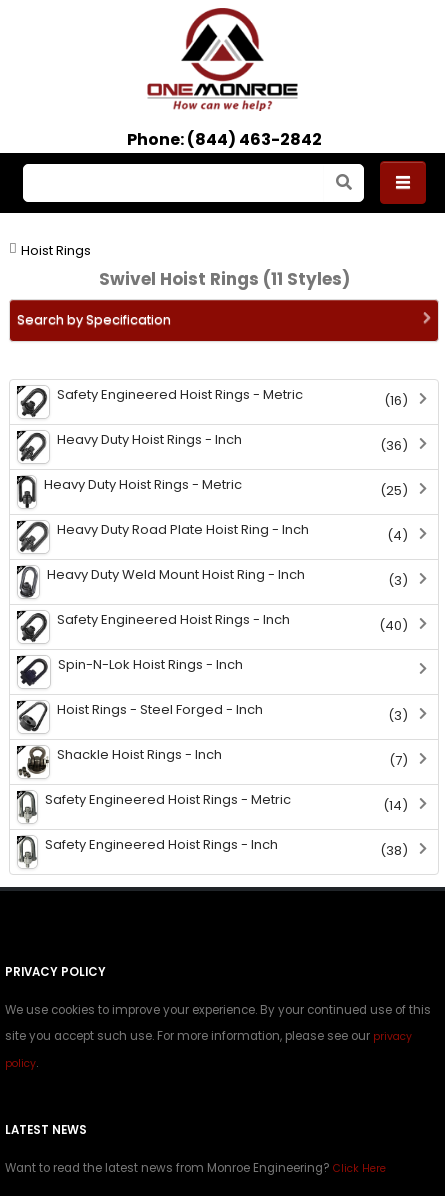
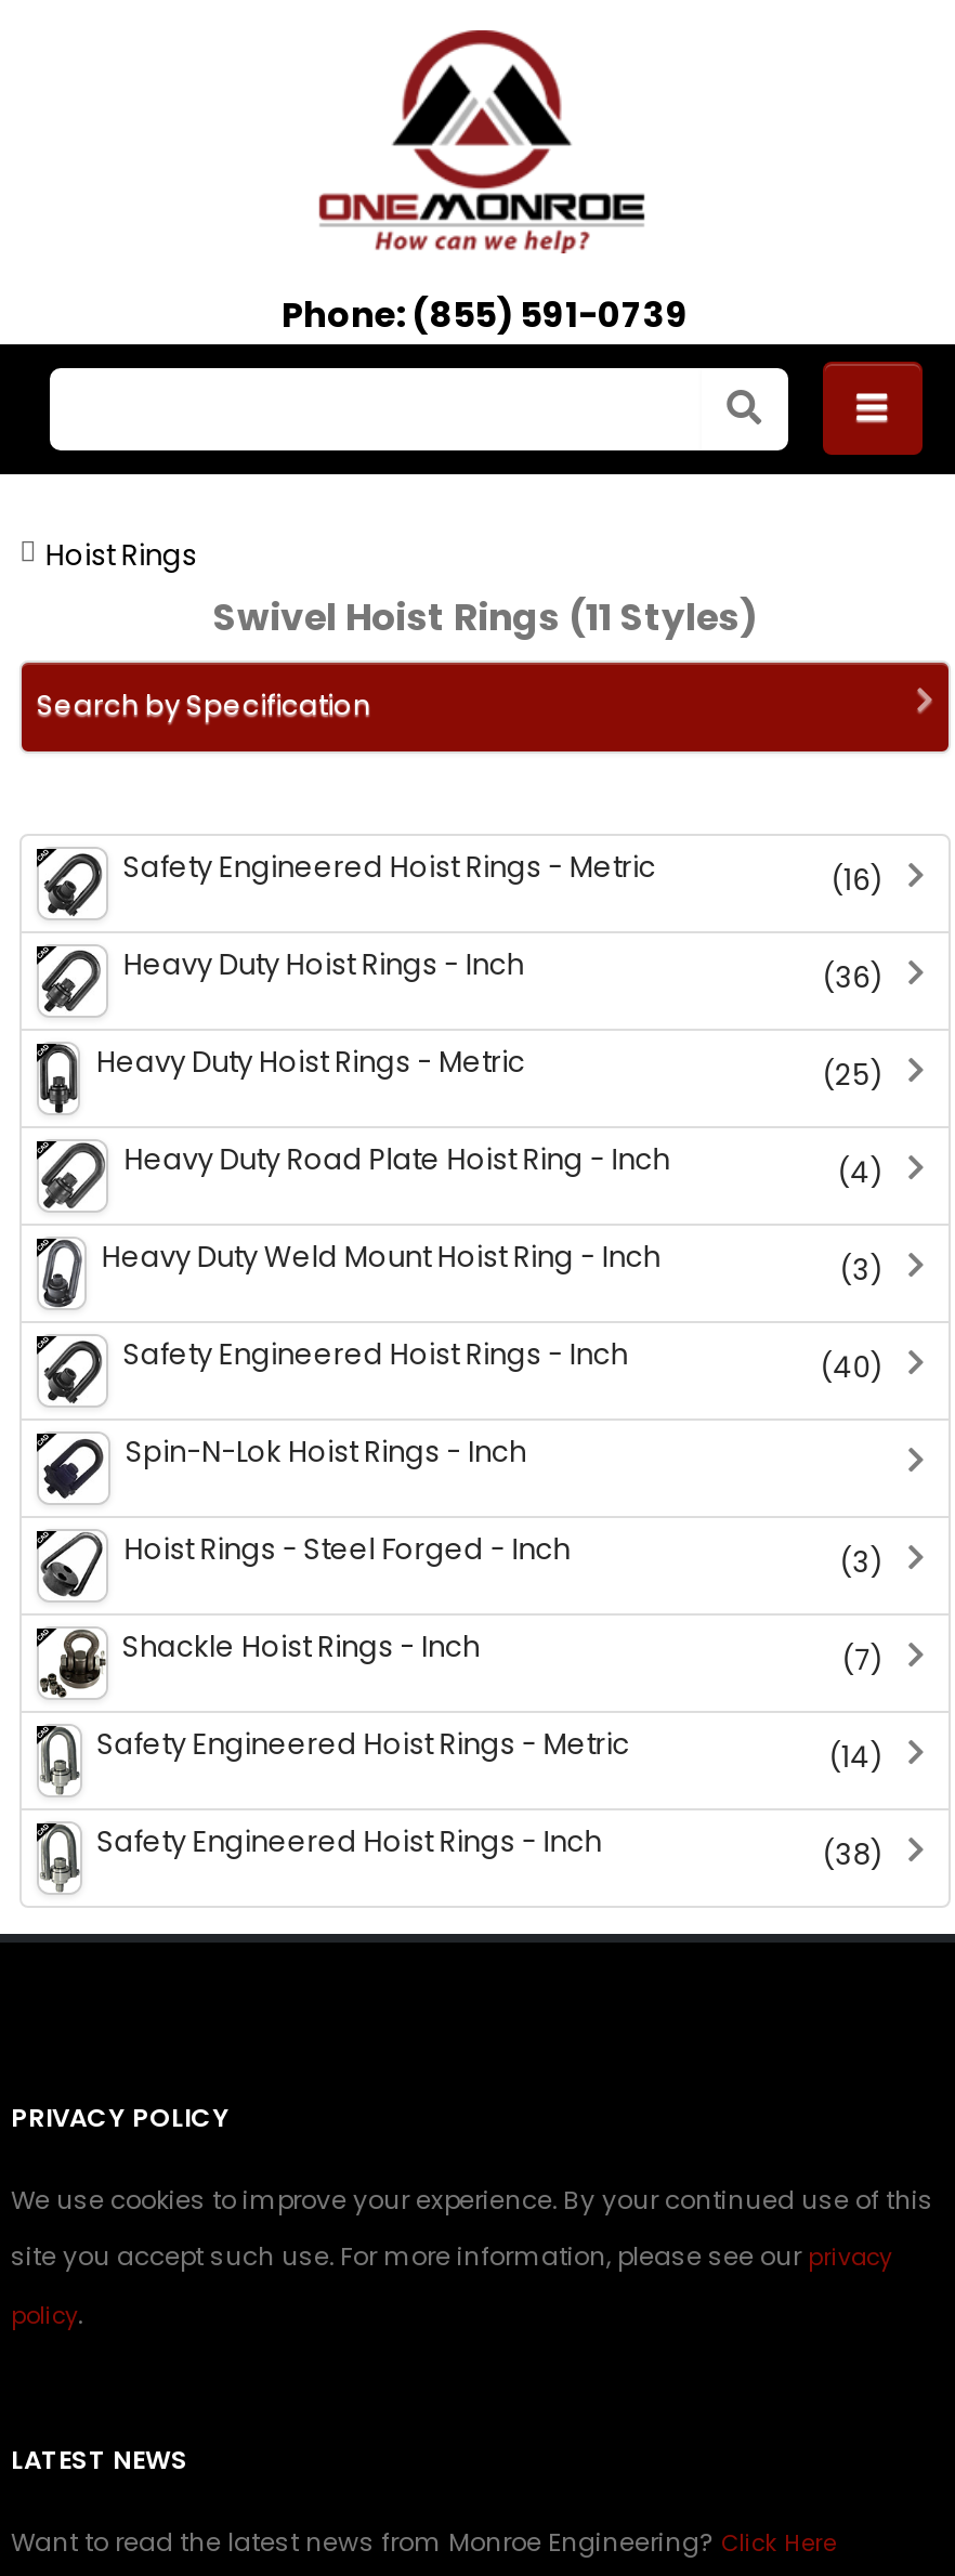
[126,128,321,151] Phone: (844) 463-2842 -> [282,290,689,339] Phone: (855) 591-0739

